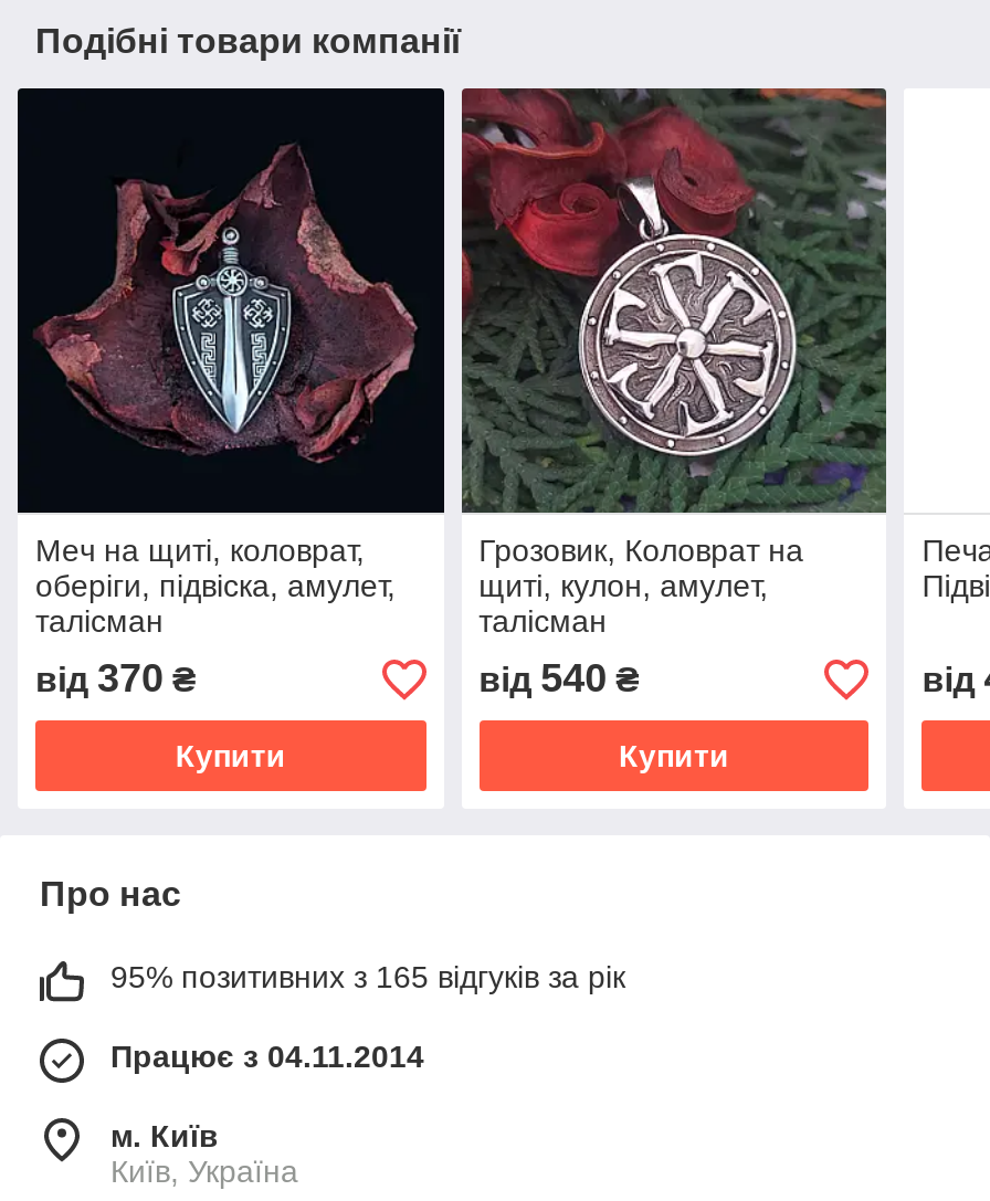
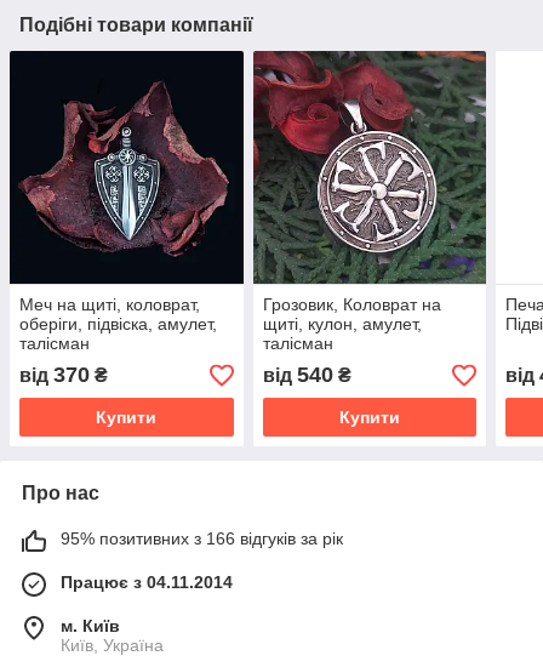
[110,960,625,995] 95% позитивних з 165 відгуків за рік -> [61,529,343,549] 95% позитивних з 166 відгуків за рік

